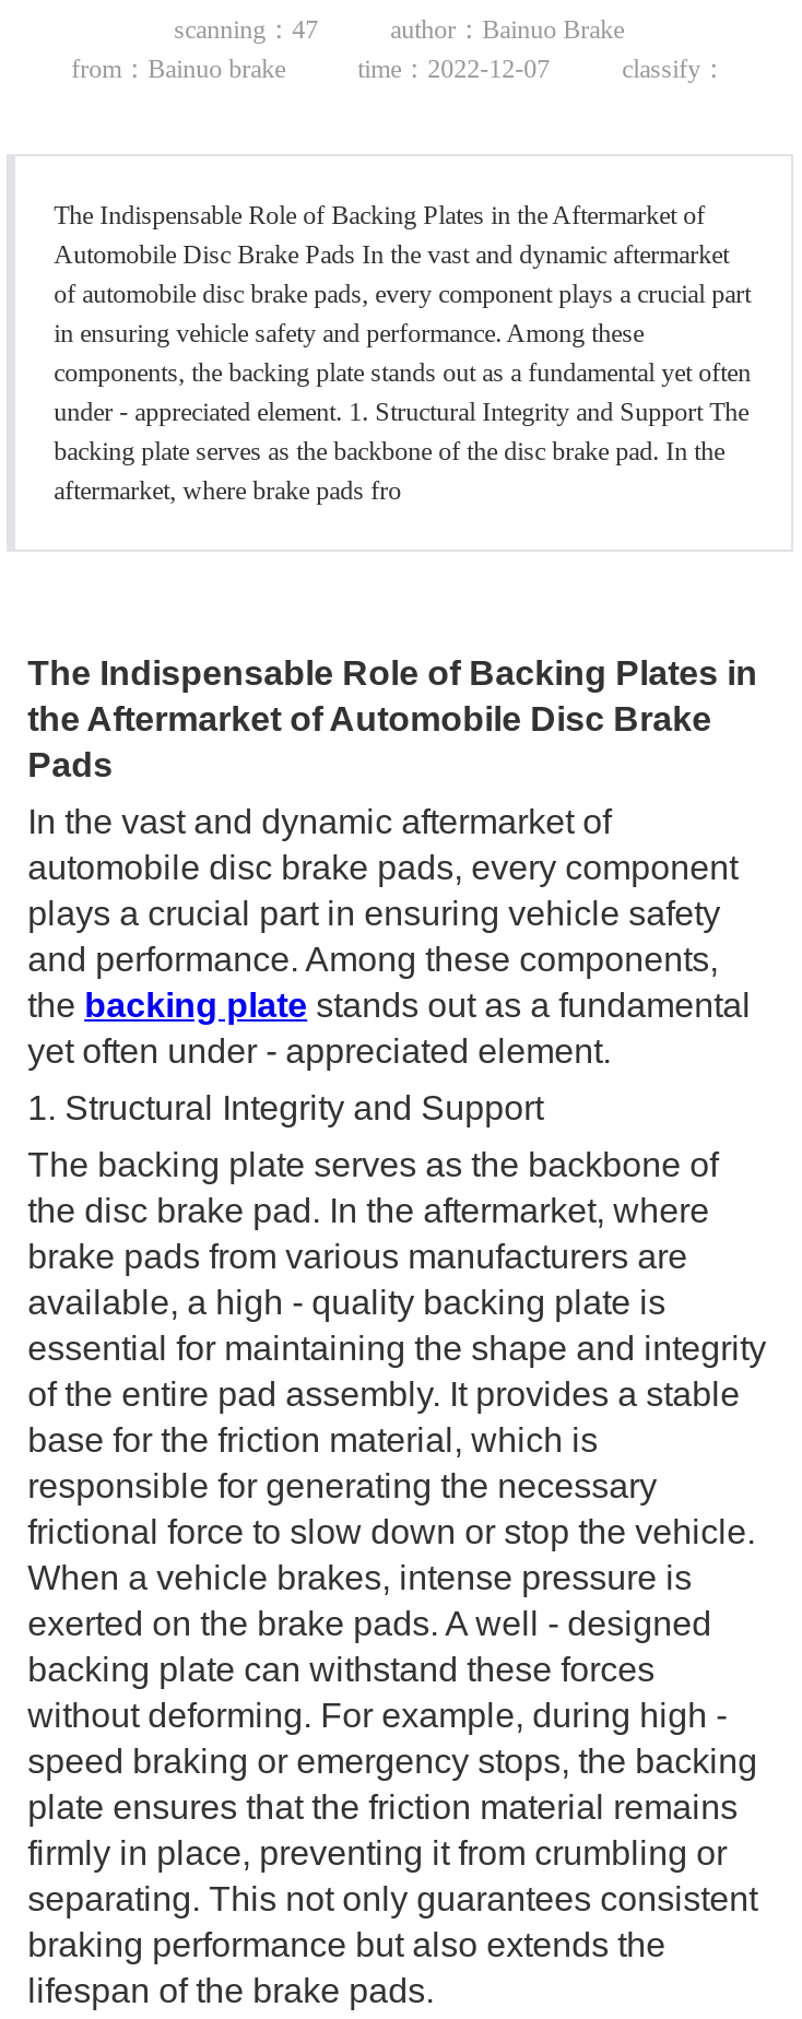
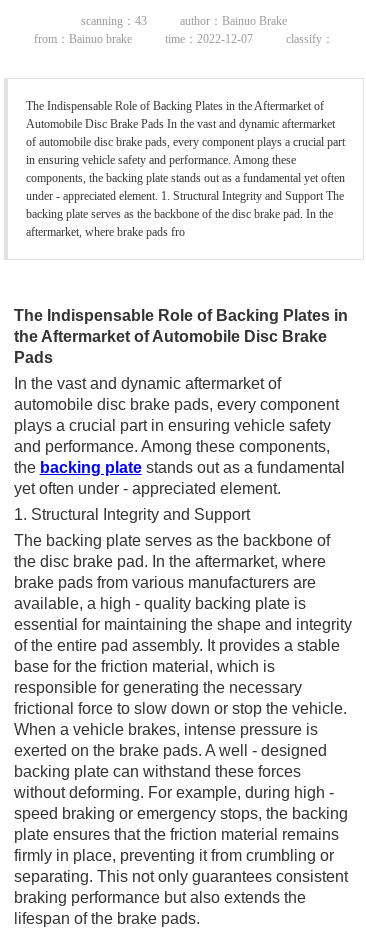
[174,14,318,45] scanning：47 -> [81,14,147,28] scanning：43

